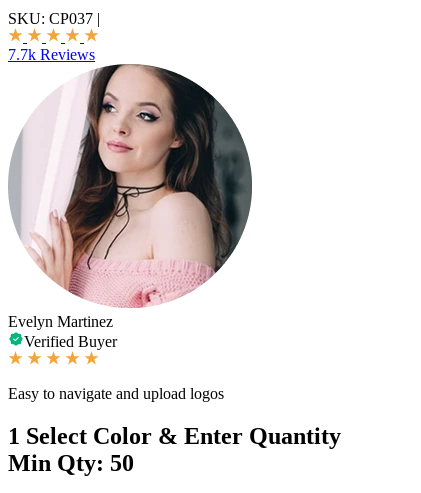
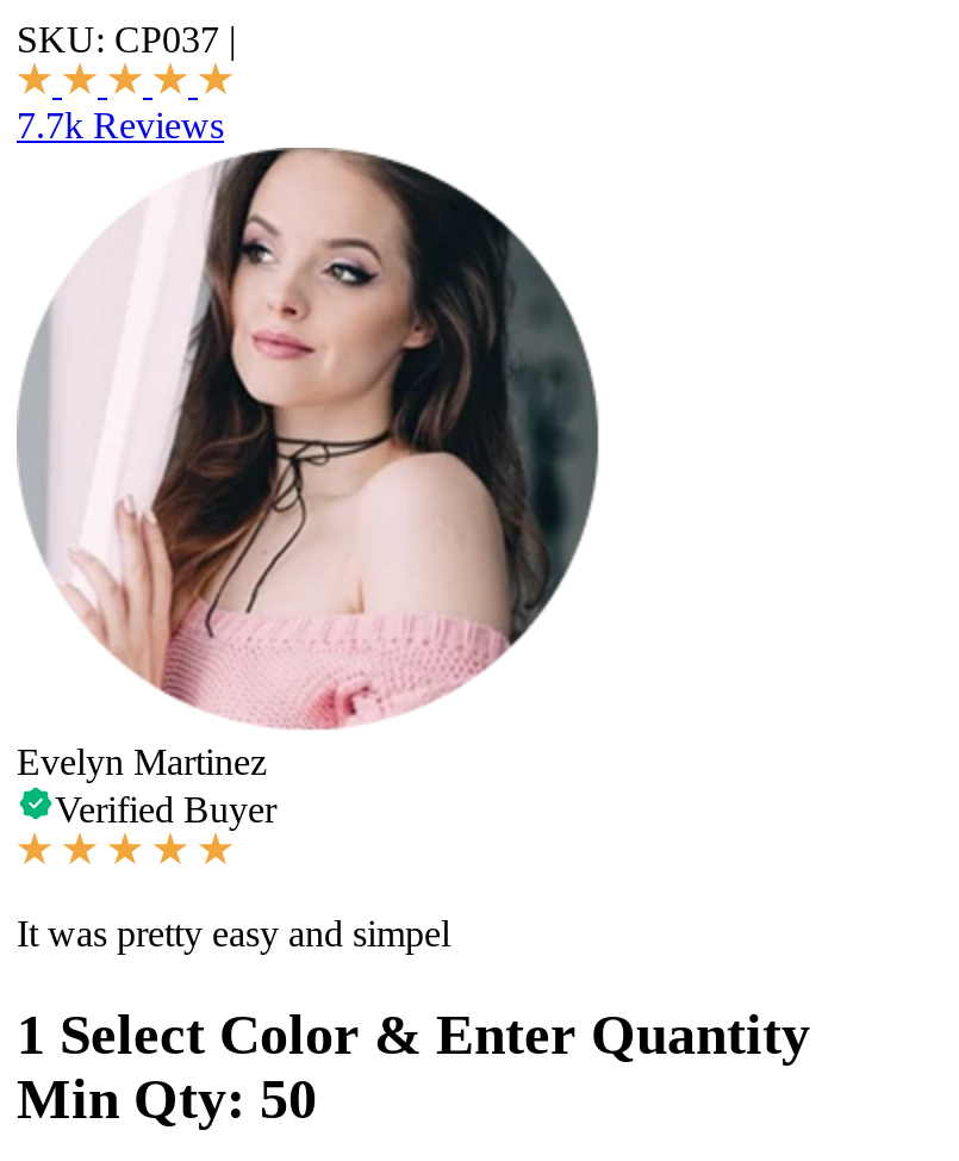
[8,385,224,402] Easy to navigate and upload logos -> [17,913,450,953] It was pretty easy and simpel

